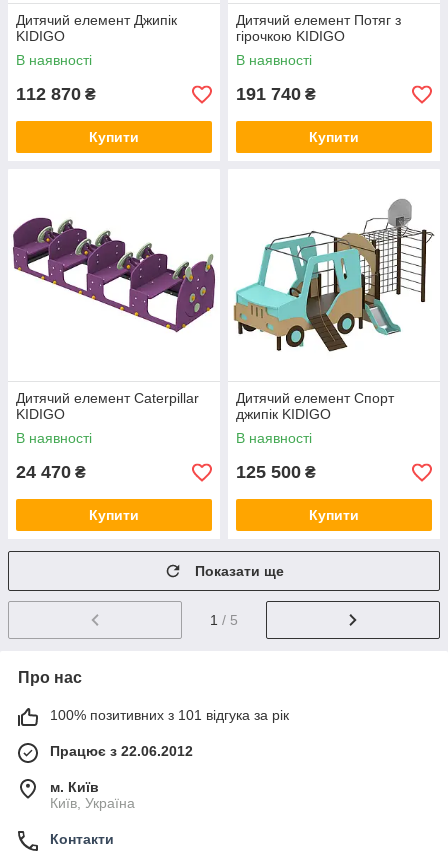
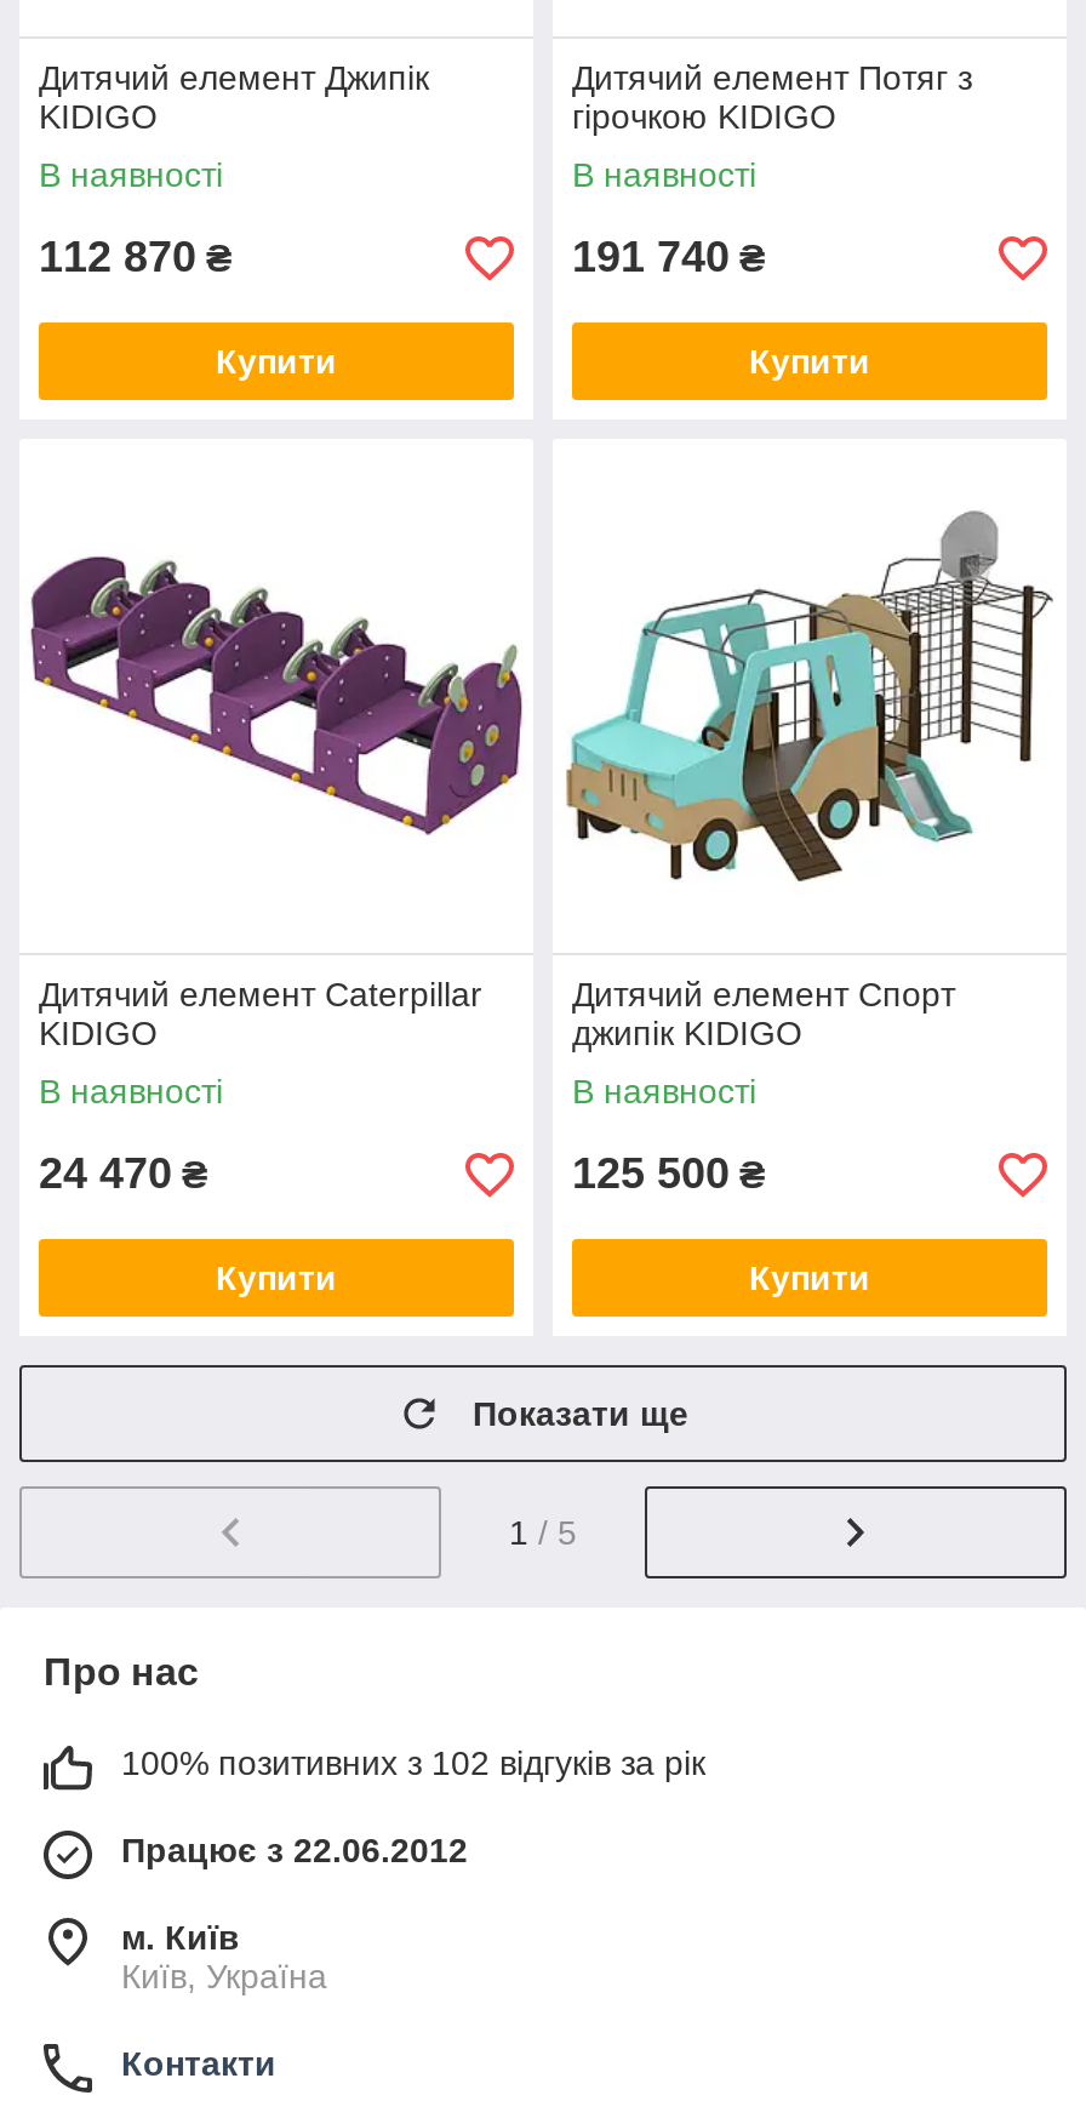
[50,707,289,723] 100% позитивних з 101 відгука за рік -> [121,1744,705,1782] 100% позитивних з 102 відгуків за рік

